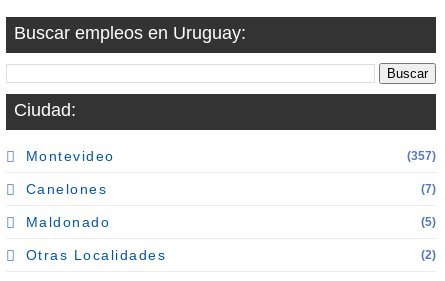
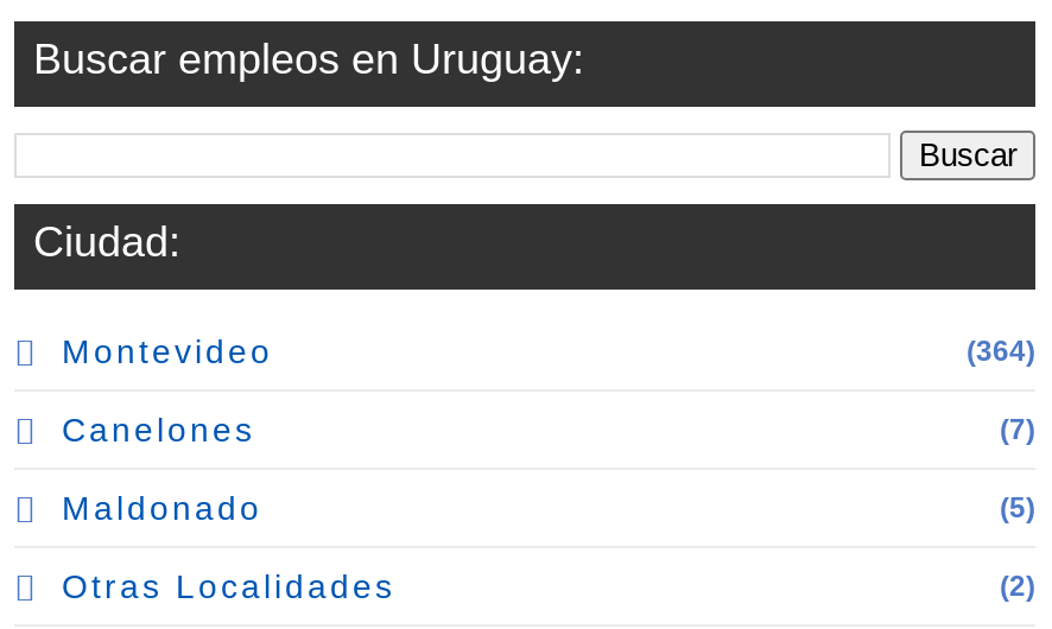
[407,149,436,163] (357) -> [967,335,1035,368] (364)

